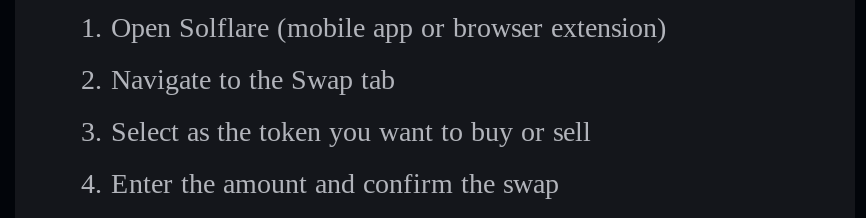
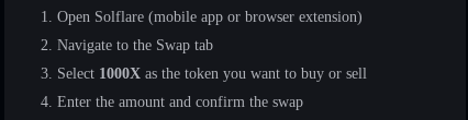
[111,117,591,147] Select as the token you want to buy or sell -> [57,65,367,82] Select 1000X as the token you want to buy or sell

